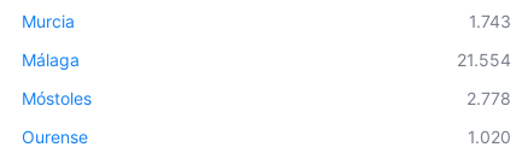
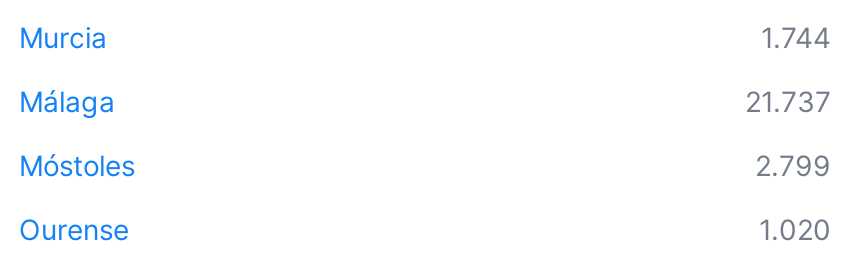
[469,10,511,31] 1.743 -> [761,19,831,53] 1.744
[457,49,511,69] 21.554 -> [745,83,831,117] 21.737
[467,87,511,108] 2.778 -> [755,147,831,181] 2.799

